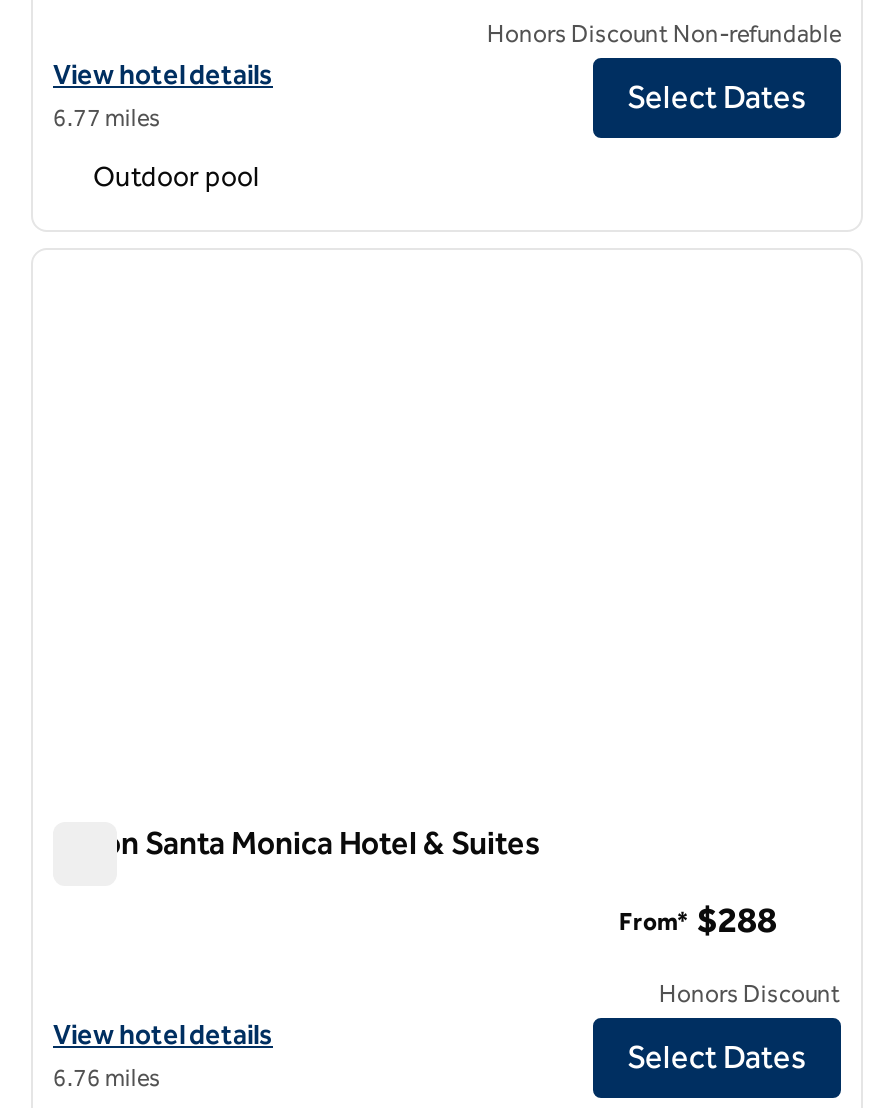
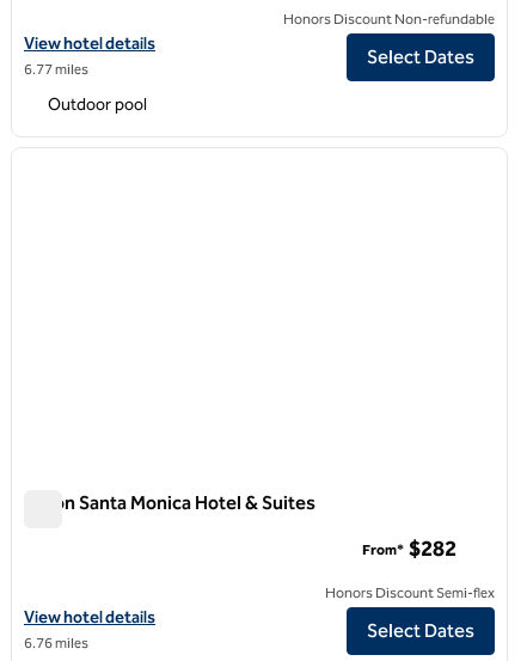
[619,899,777,943] From* $288 -> [362,536,456,562] From* $282
[659,980,841,1008] Honors Discount -> [325,584,495,601] Honors Discount Semi-flex

